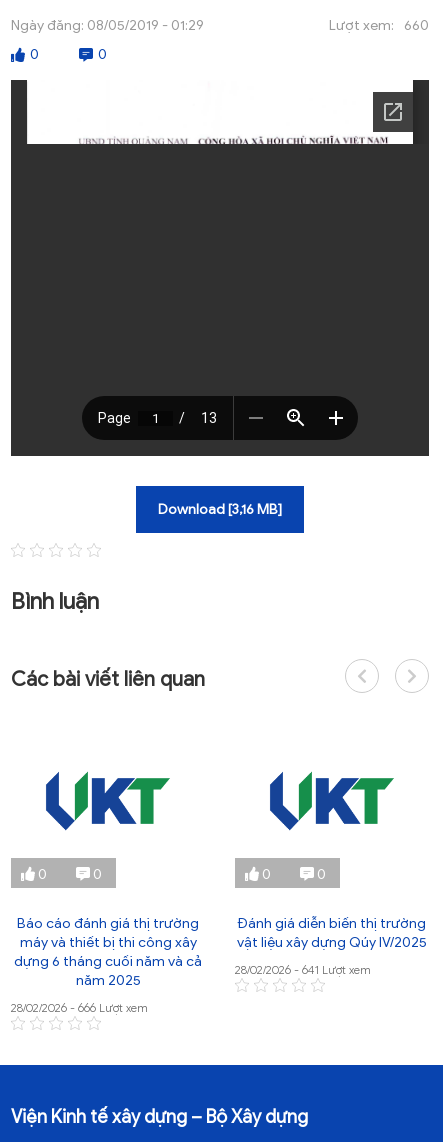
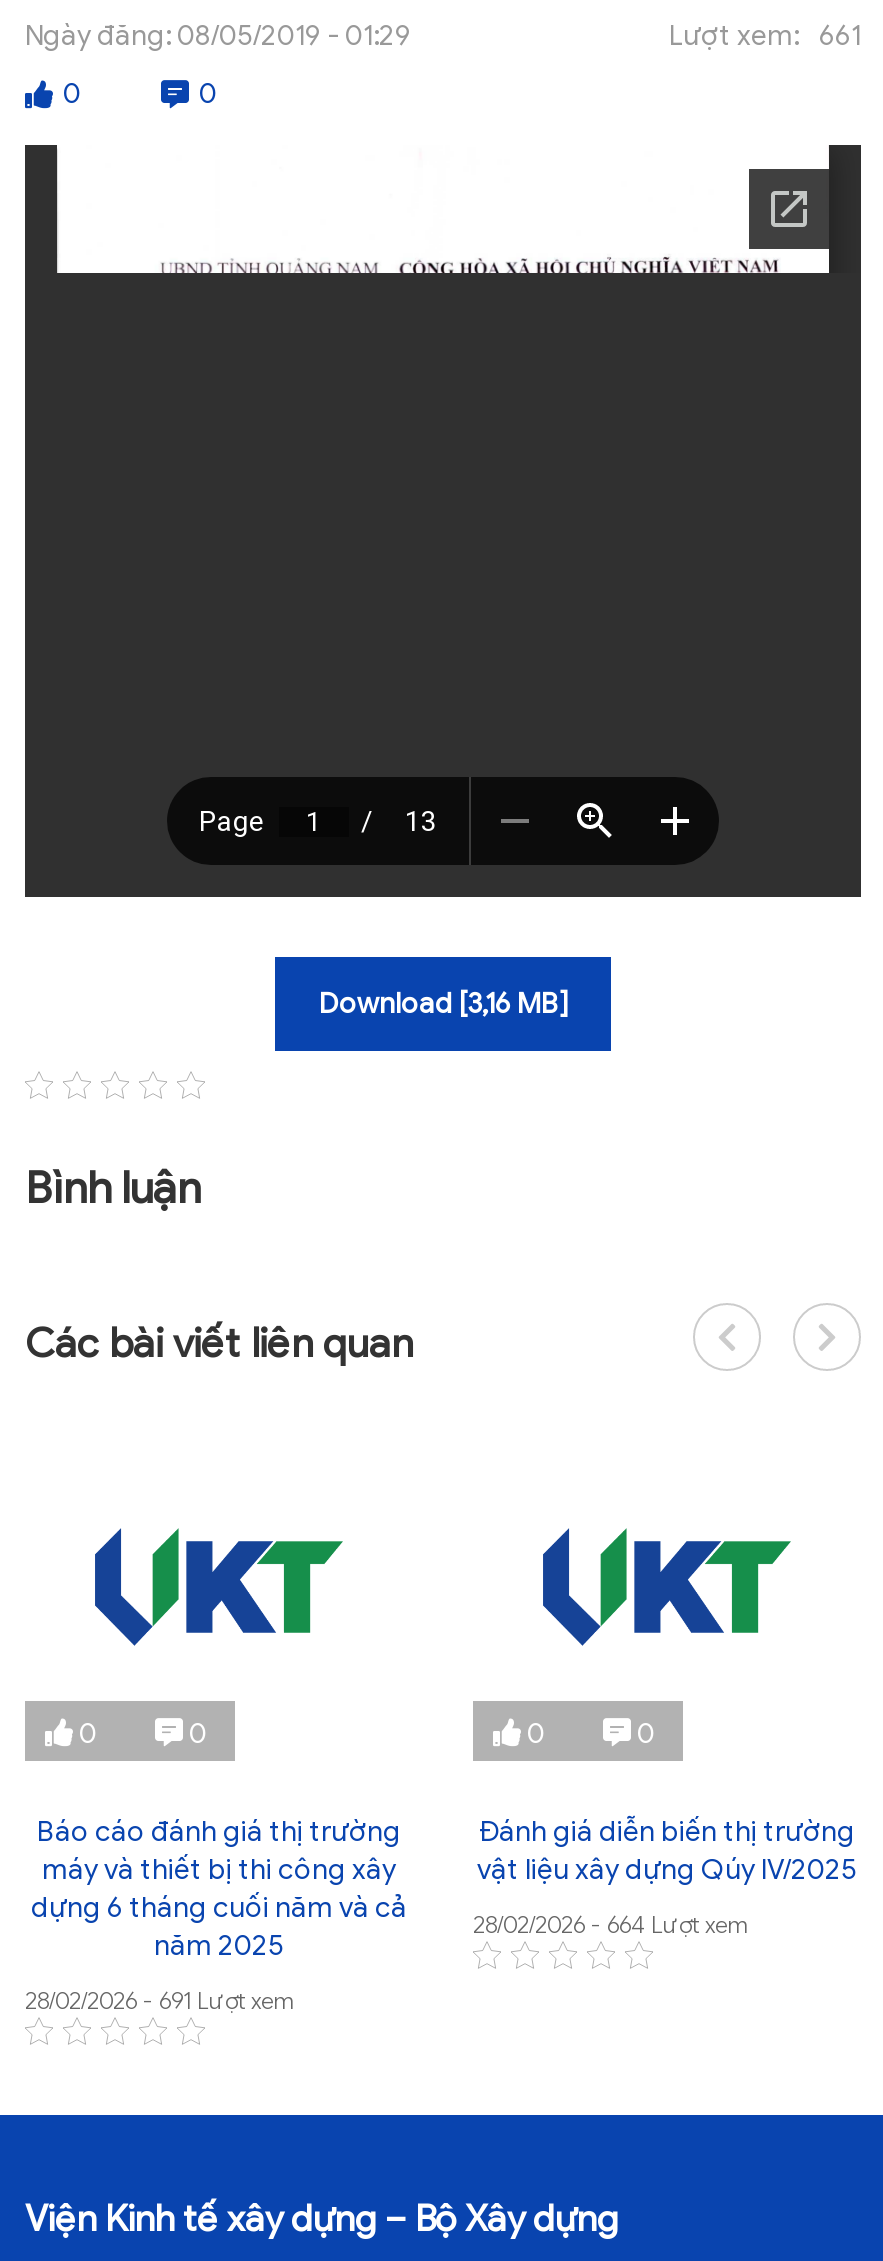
[329,17,429,34] Lượt xem: 660 -> [669,19,861,53] Lượt xem: 661
[235,962,371,977] 28/02/2026 - 641 Lượt xem -> [473,1909,749,1939] 28/02/2026 - 664 Lượt xem
[11,1000,148,1015] 28/02/2026 - 666 Lượt xem -> [25,1985,295,2015] 28/02/2026 - 691 Lượt xem

